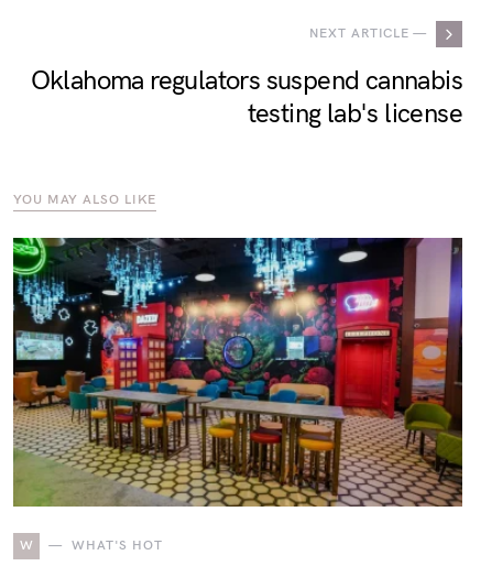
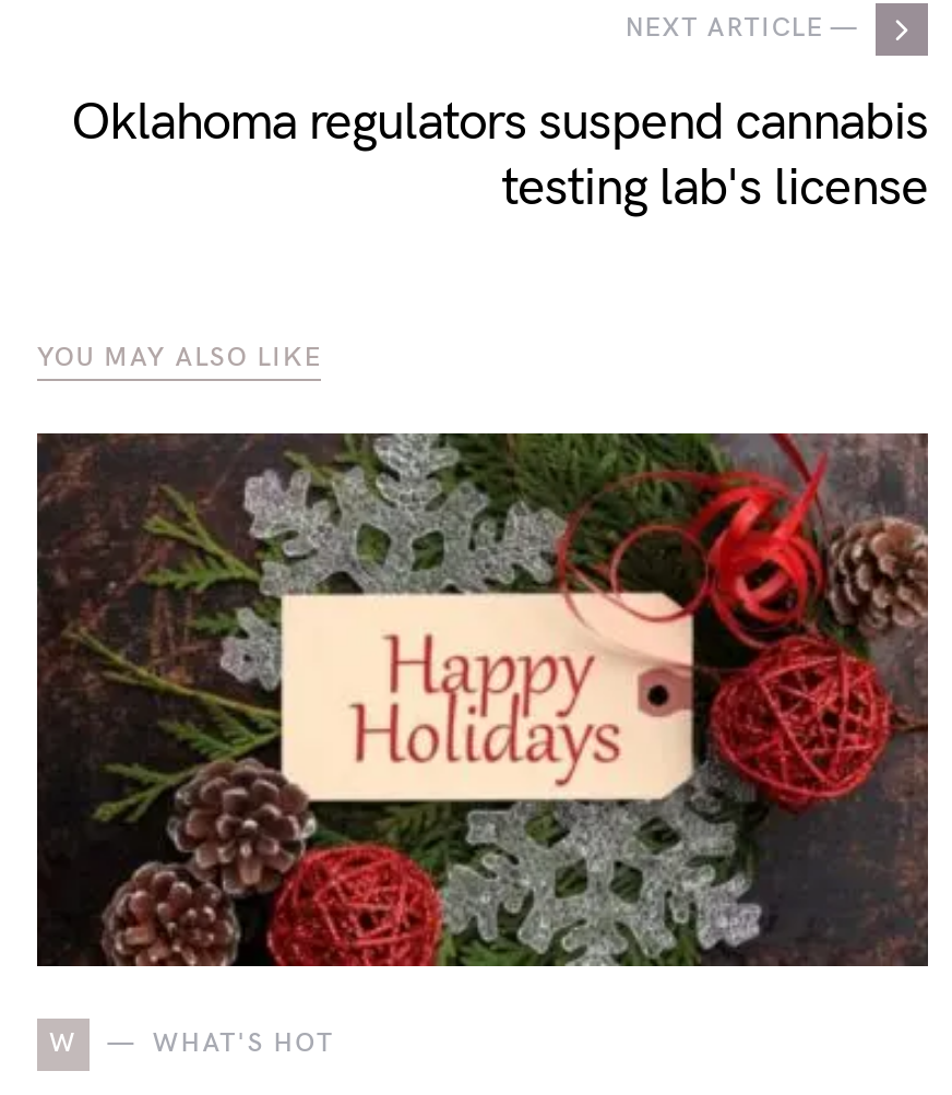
[12,237,463,508] [image] -> [35,431,930,968] [image]

